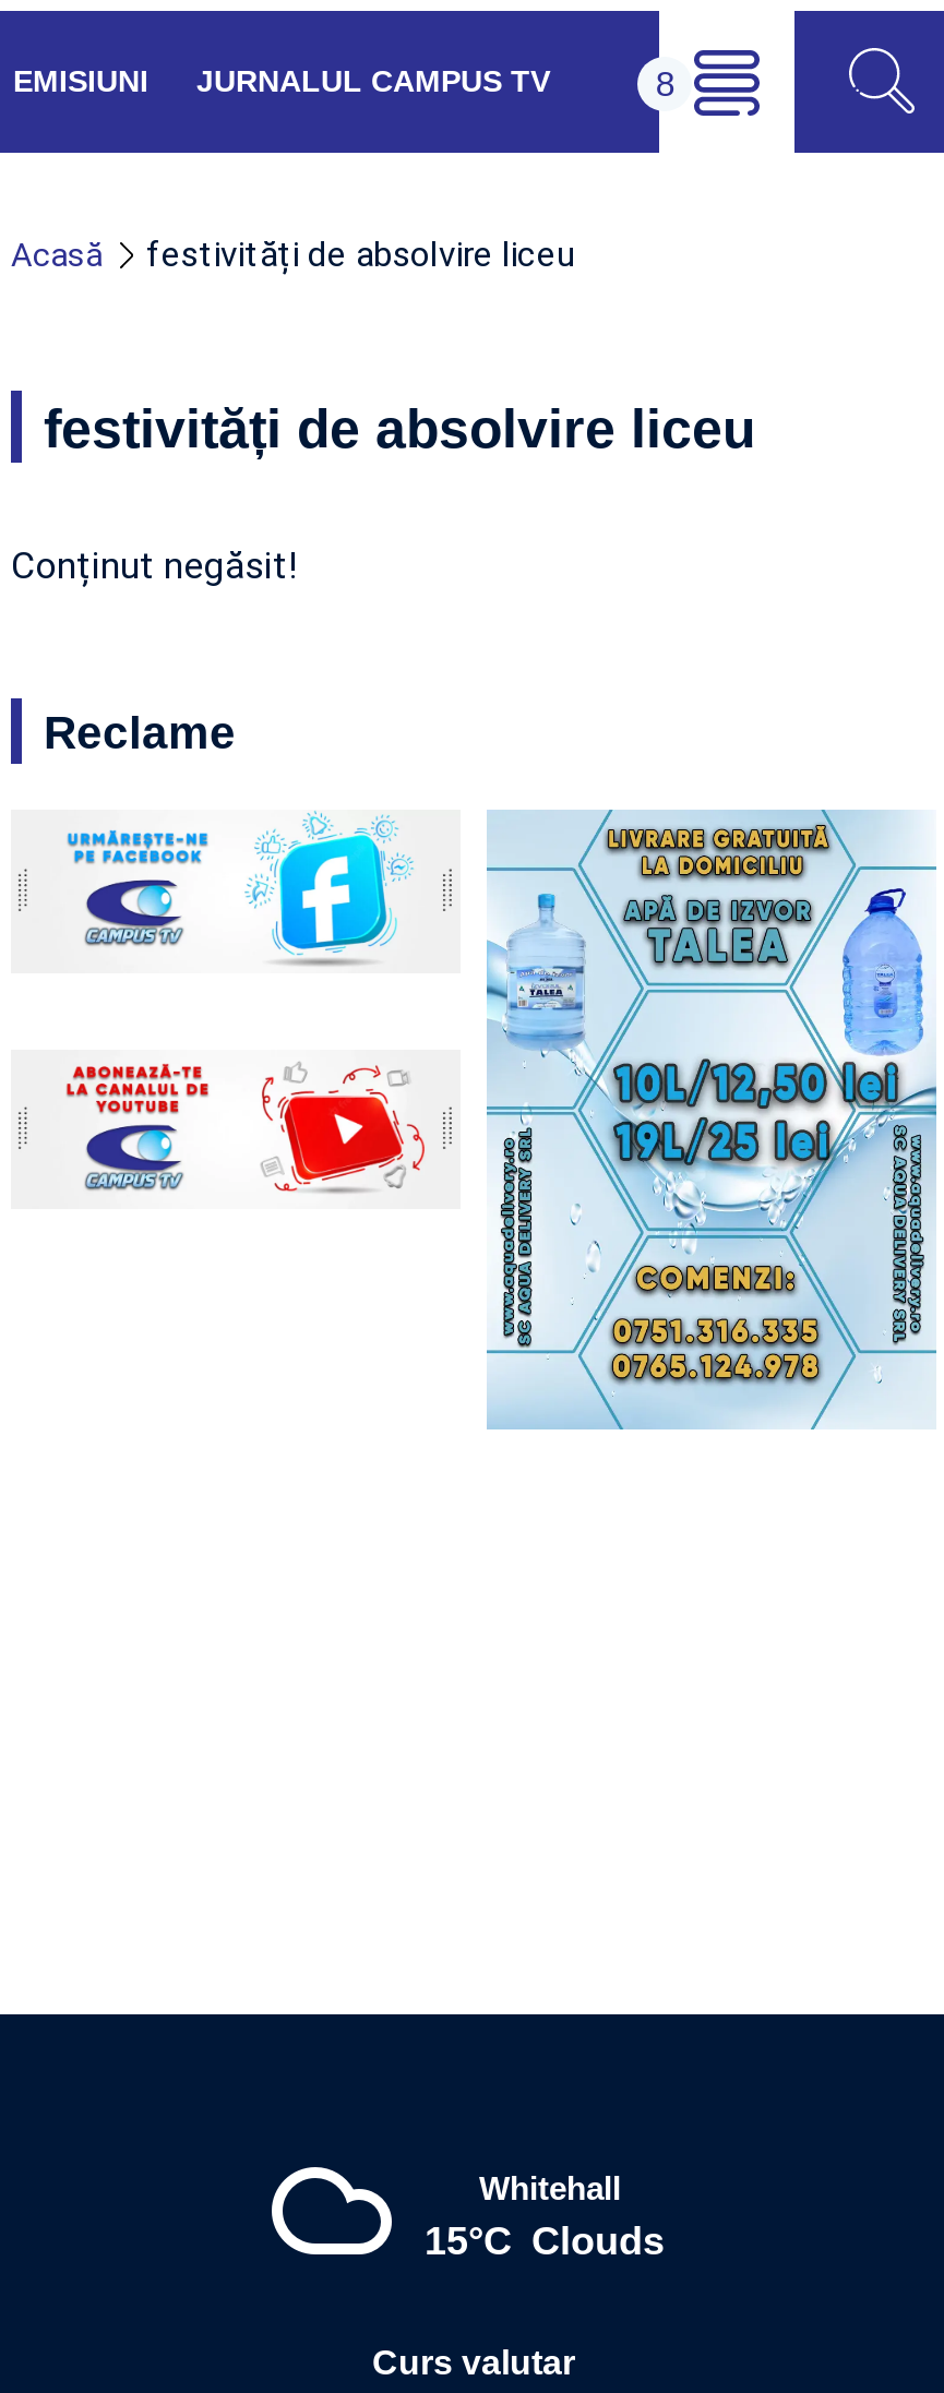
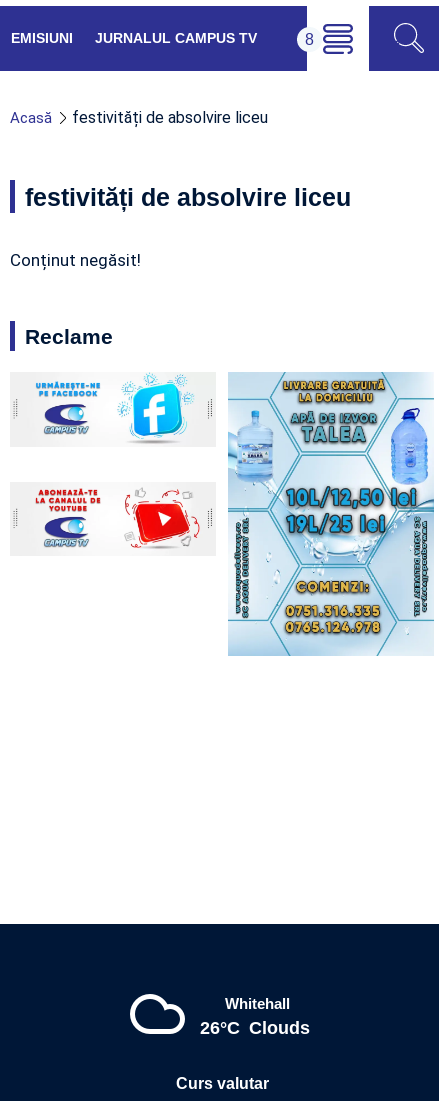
[425,2219,665,2263] 15°C Clouds -> [199,1018,309,1038] 26°C Clouds

